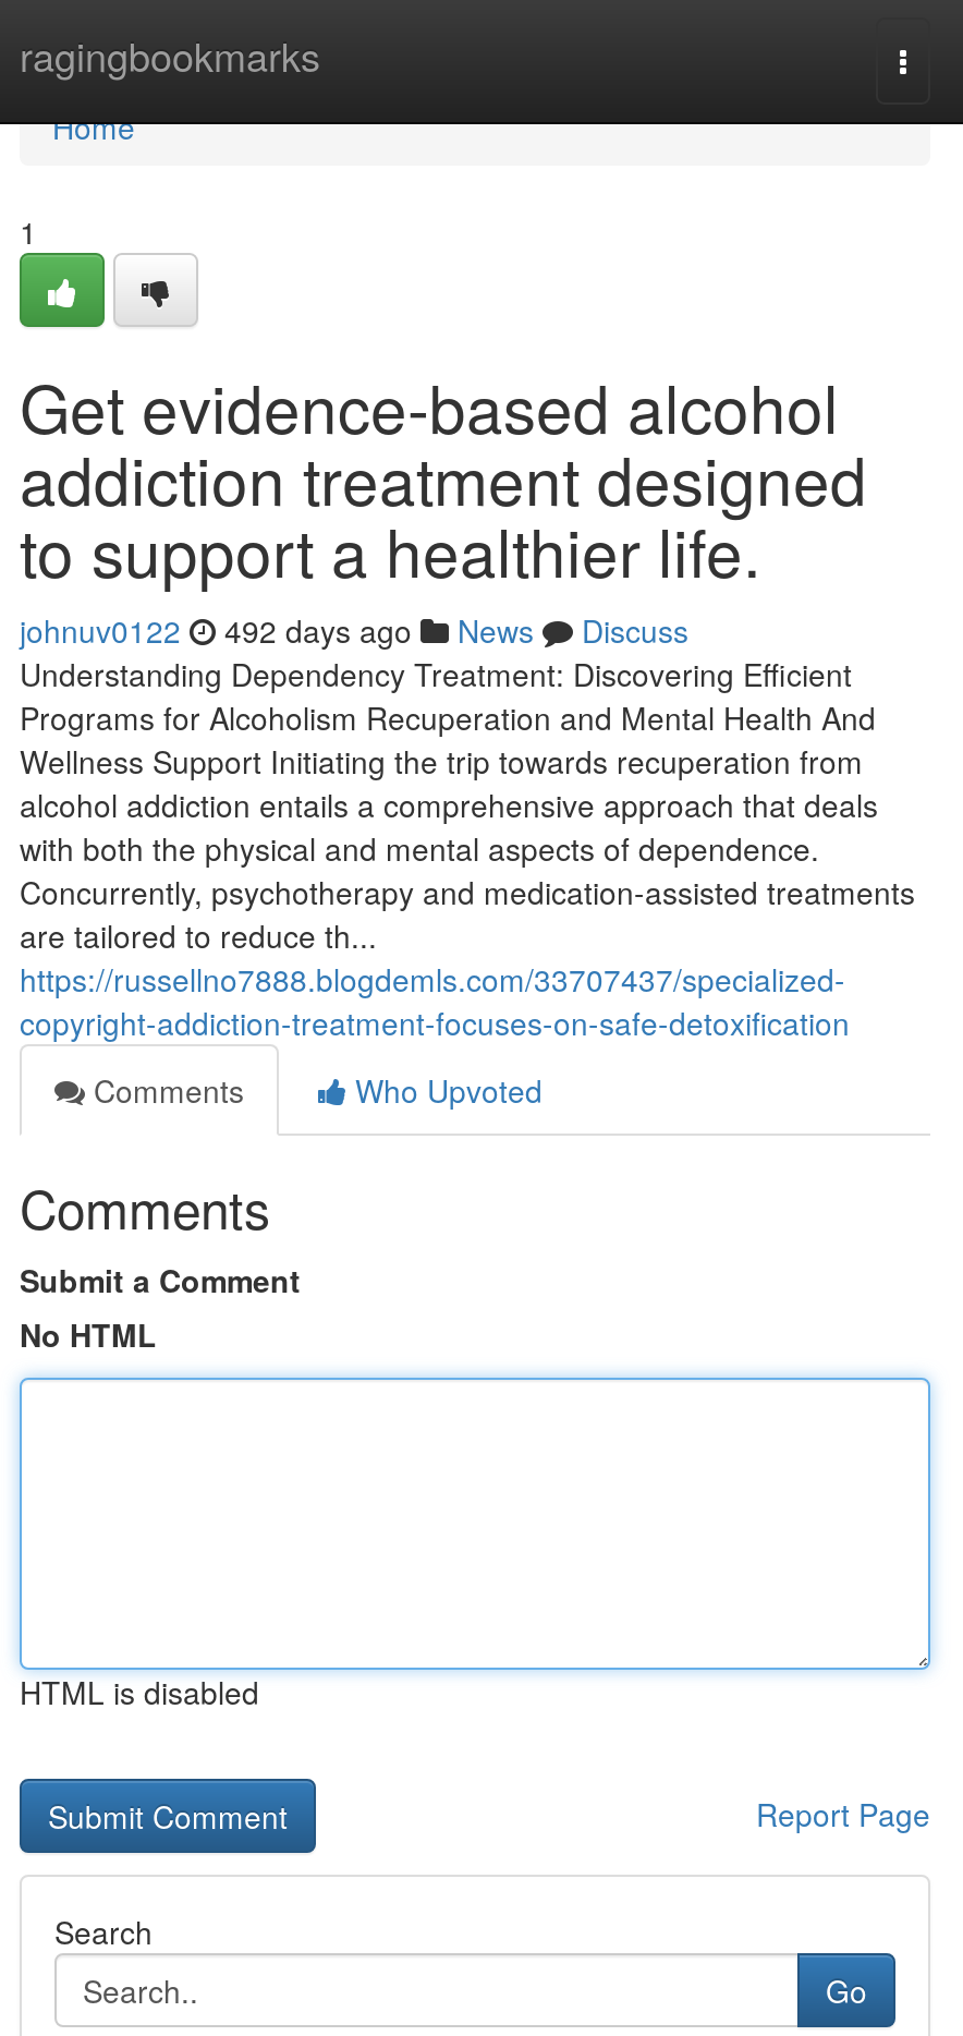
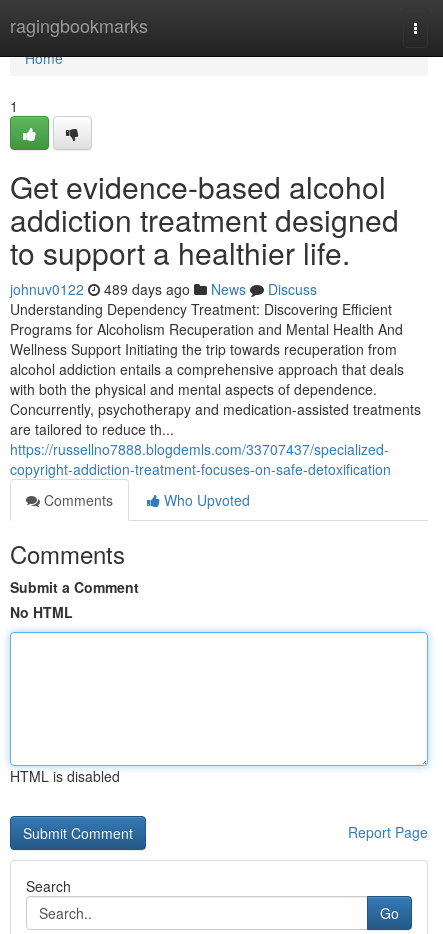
[20,608,688,652] johnuv0122 492 days ago News Discuss -> [10,279,317,299] johnuv0122 489 days ago News Discuss

